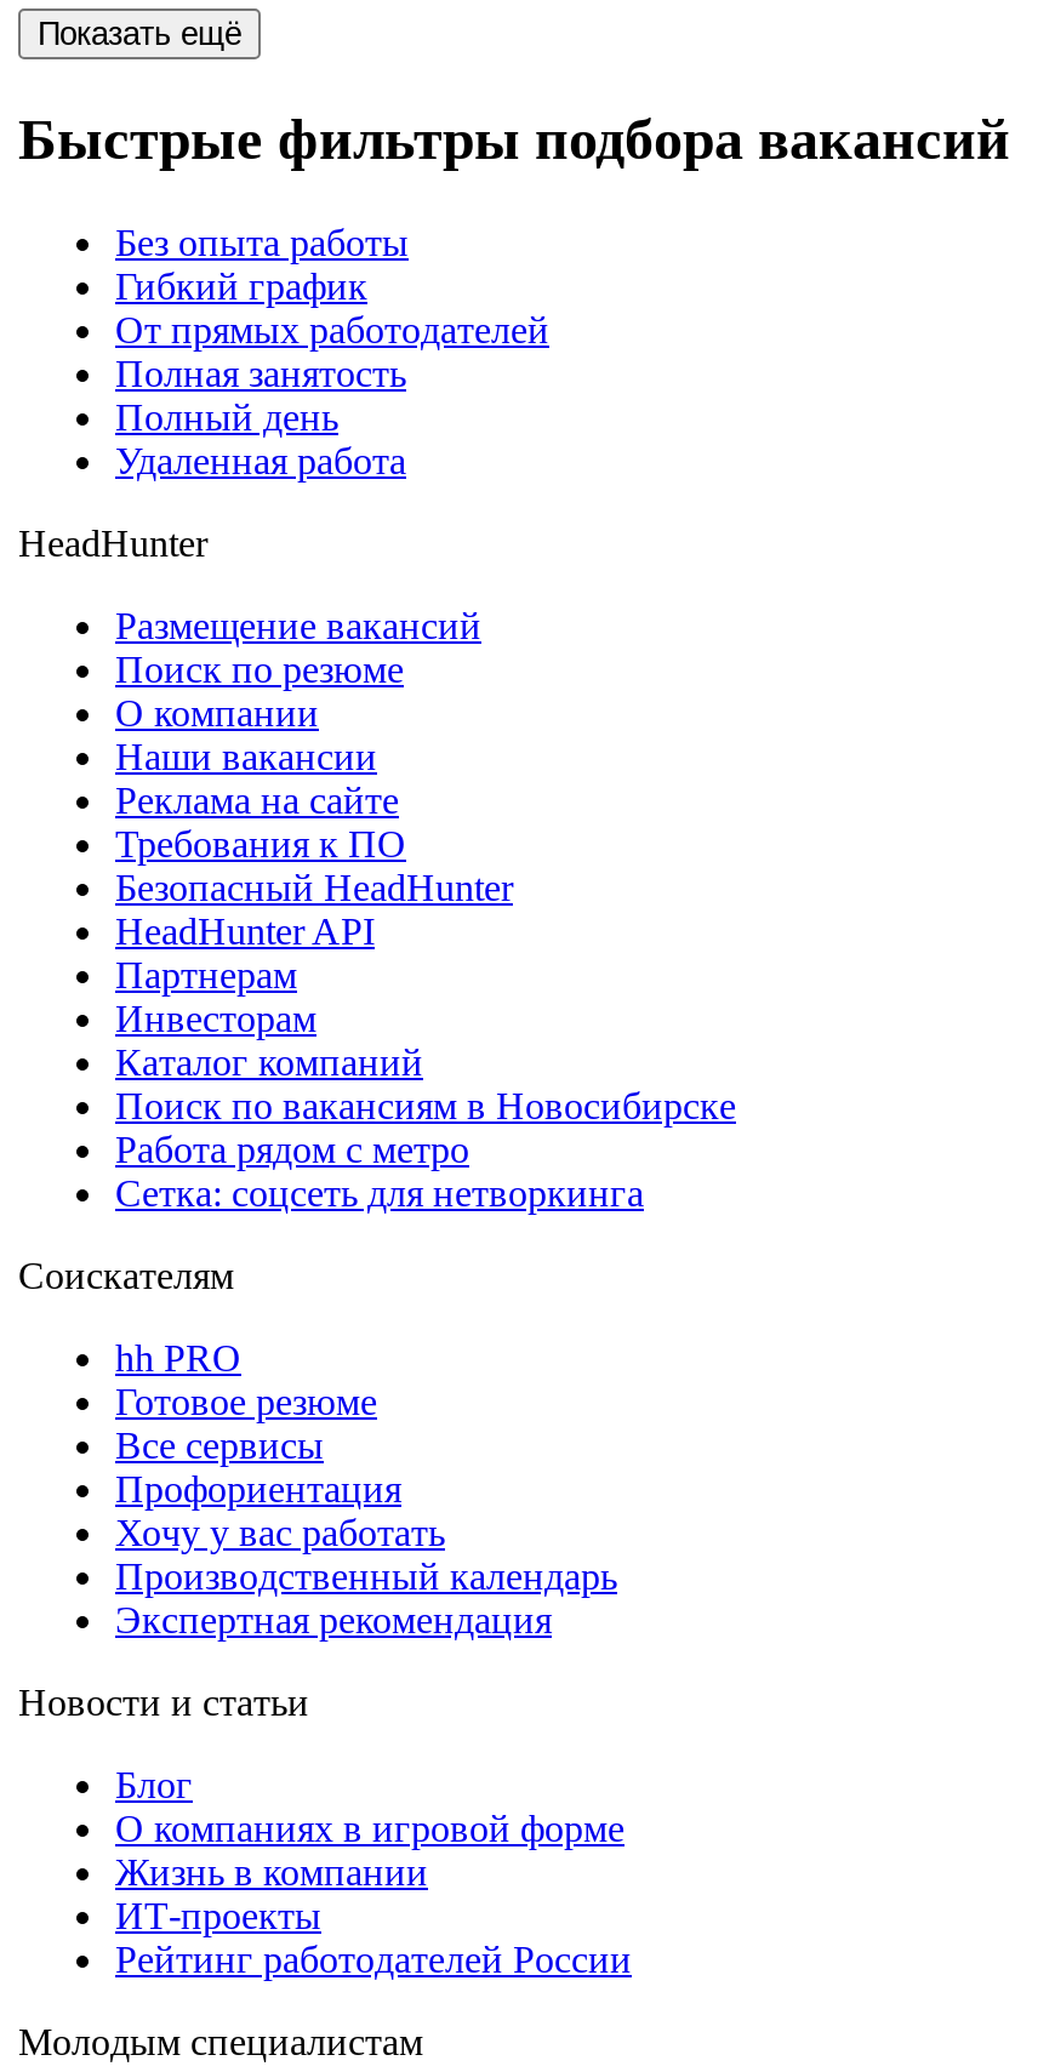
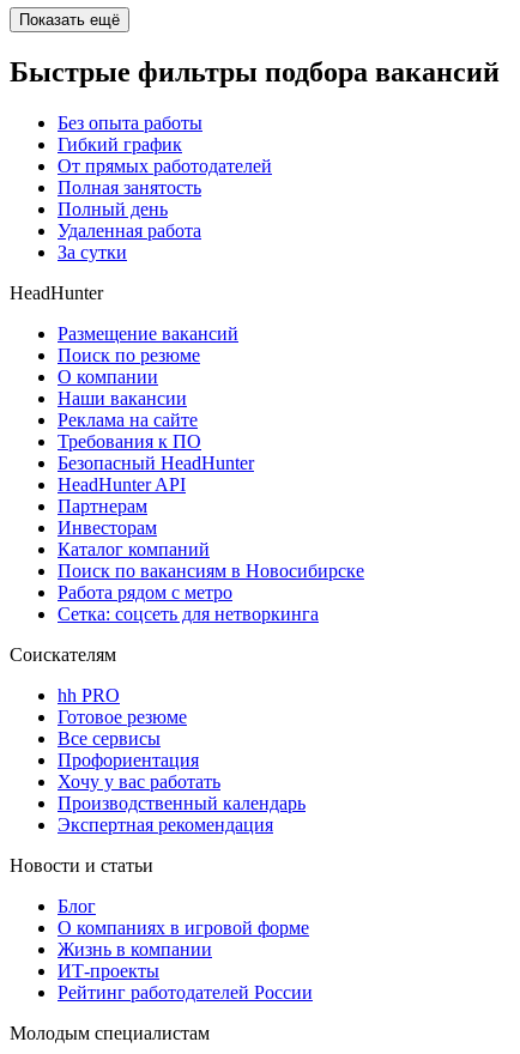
none -> [58,242,127,262] За сутки

